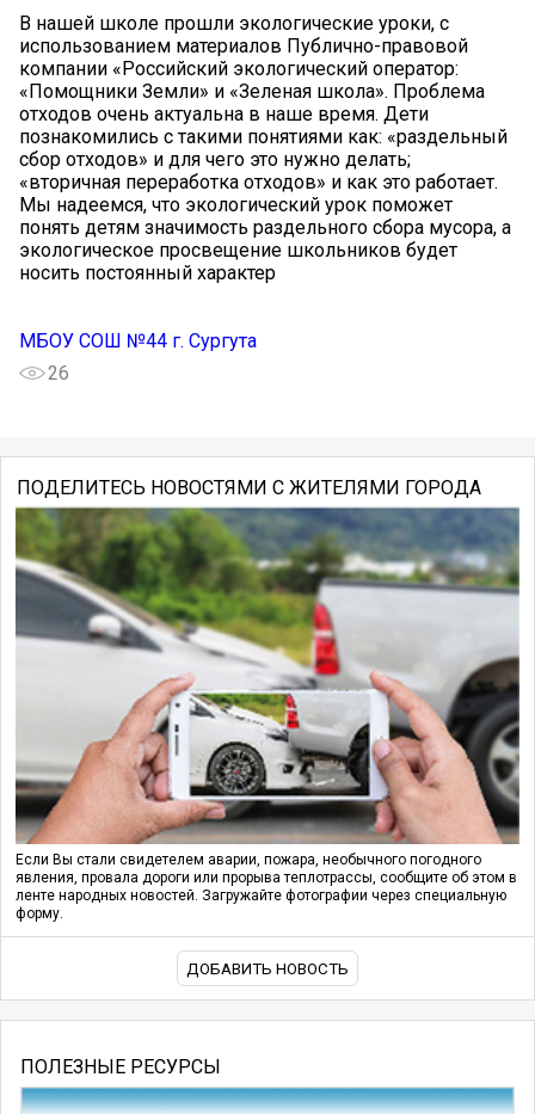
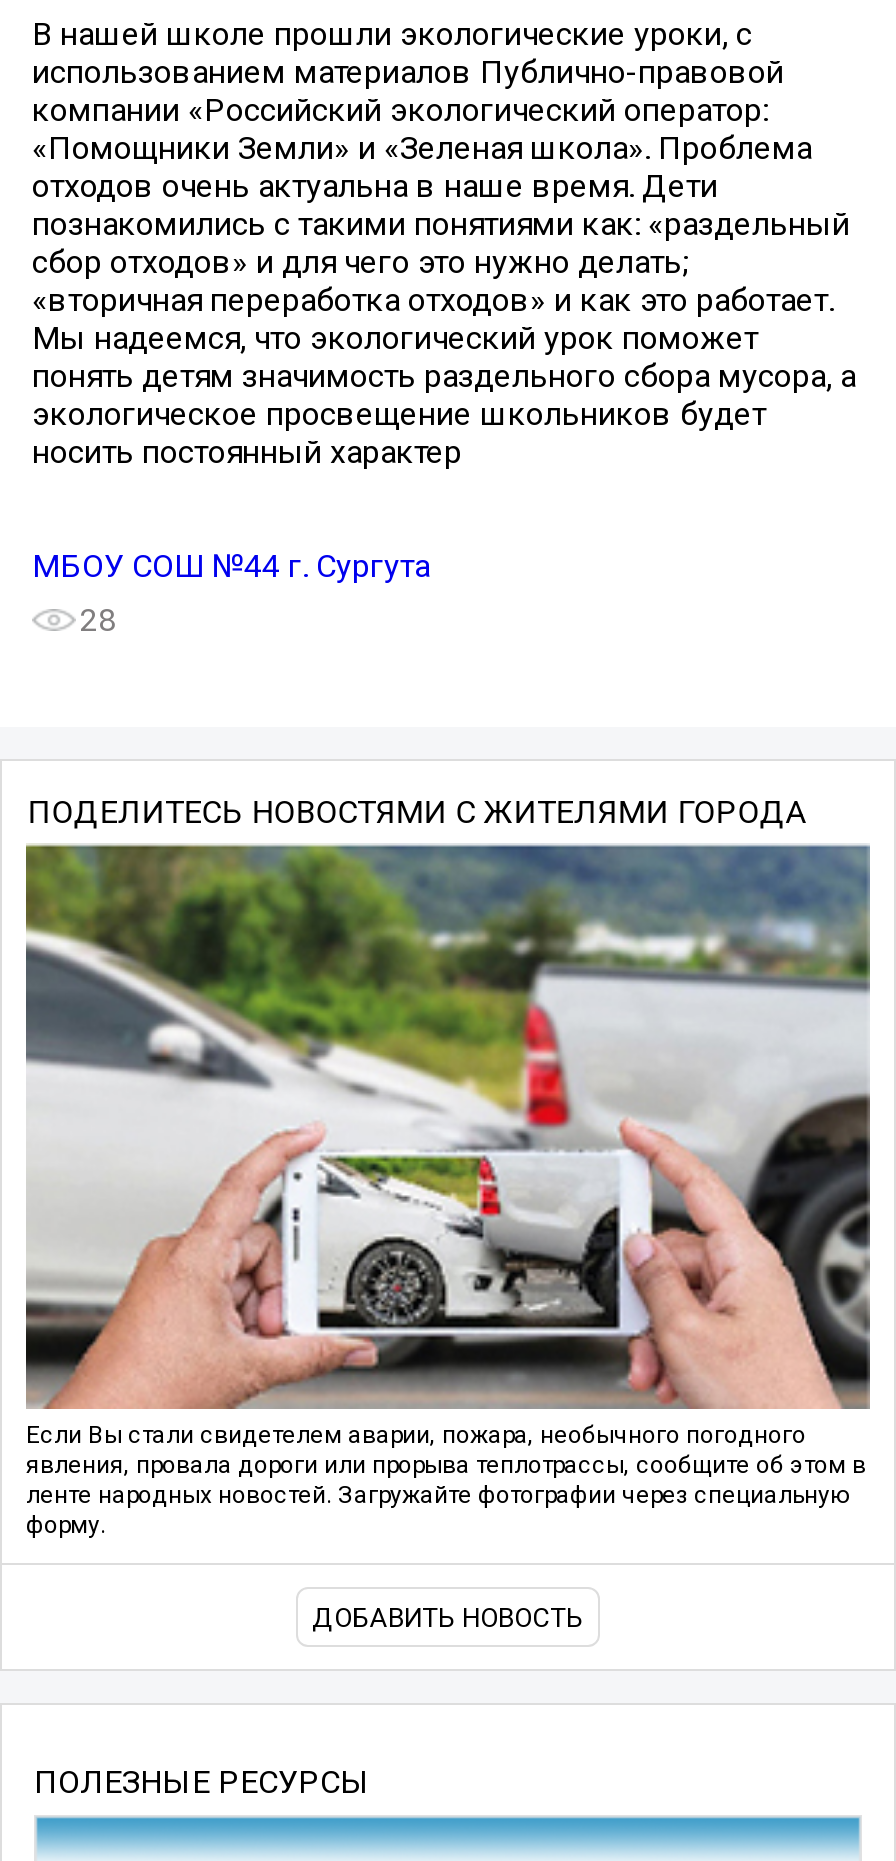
[48,362,69,384] 26 -> [80,601,116,639] 28

